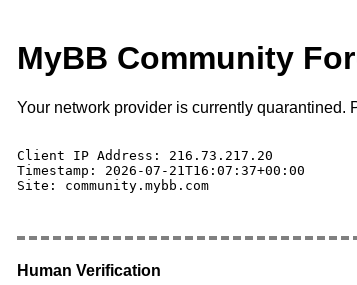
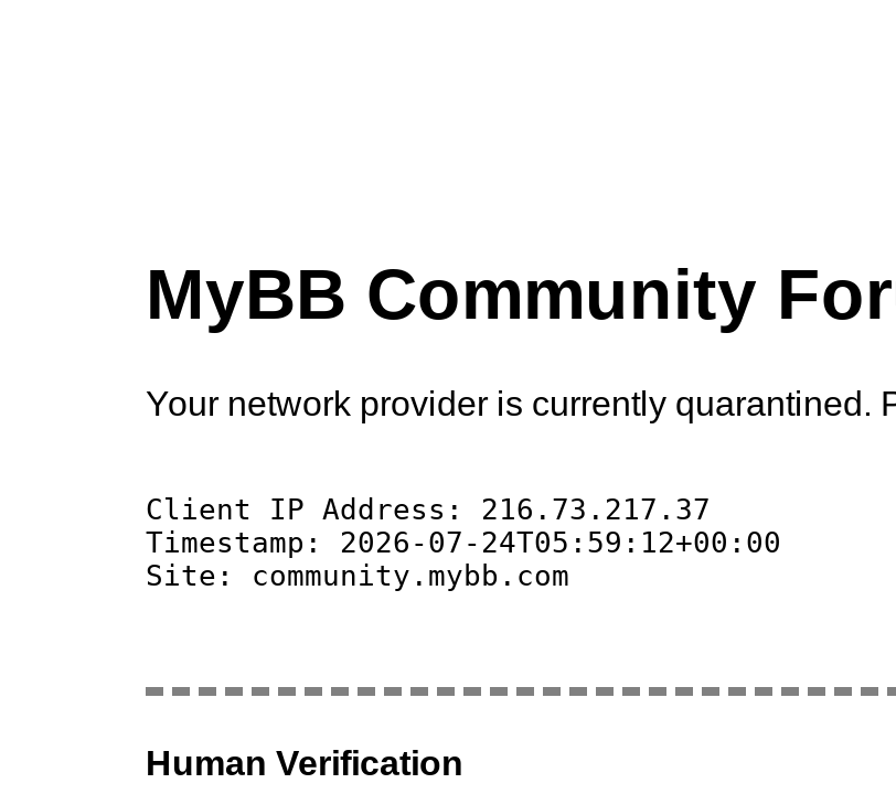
[17,148,281,163] Client IP Address: 216.73.217.20 -> [146,493,728,526] Client IP Address: 216.73.217.37
[17,163,305,178] Timestamp: 2026-07-21T16:07:37+00:00 -> [146,526,781,559] Timestamp: 2026-07-24T05:59:12+00:00

